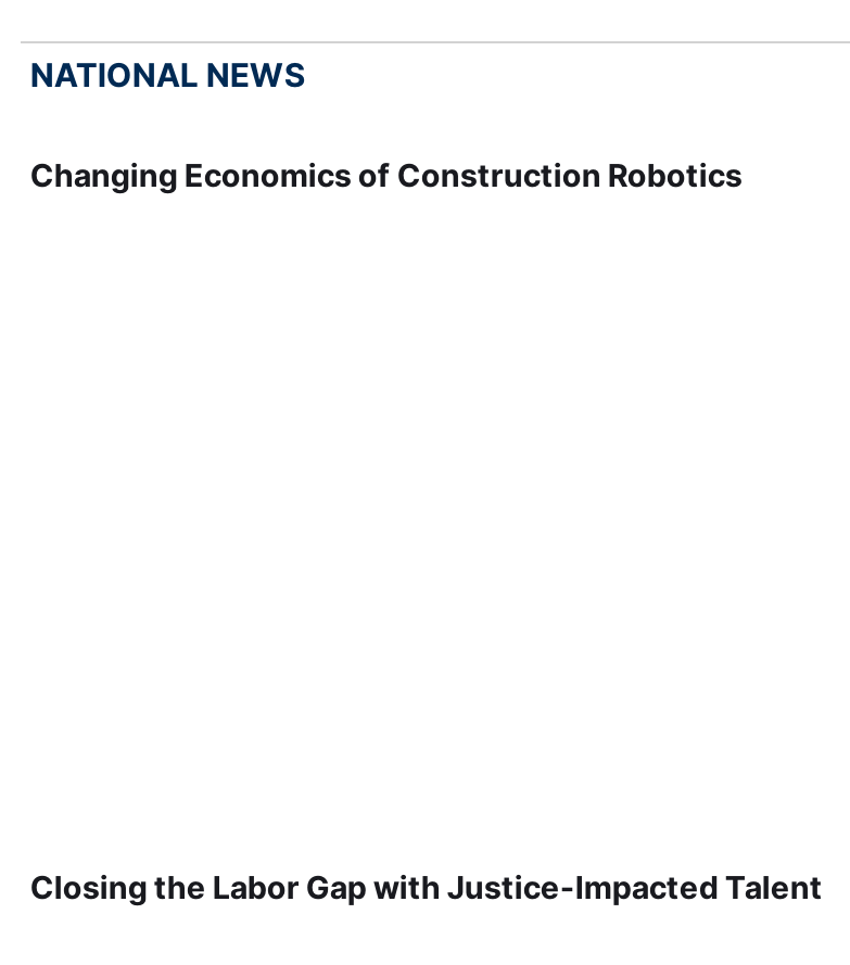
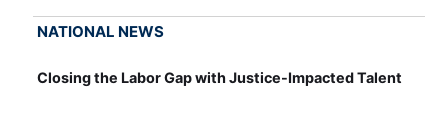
[30,157,742,194] Changing Economics of Construction Robotics -> none

